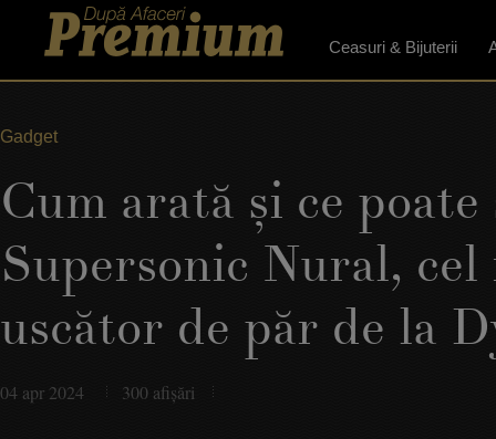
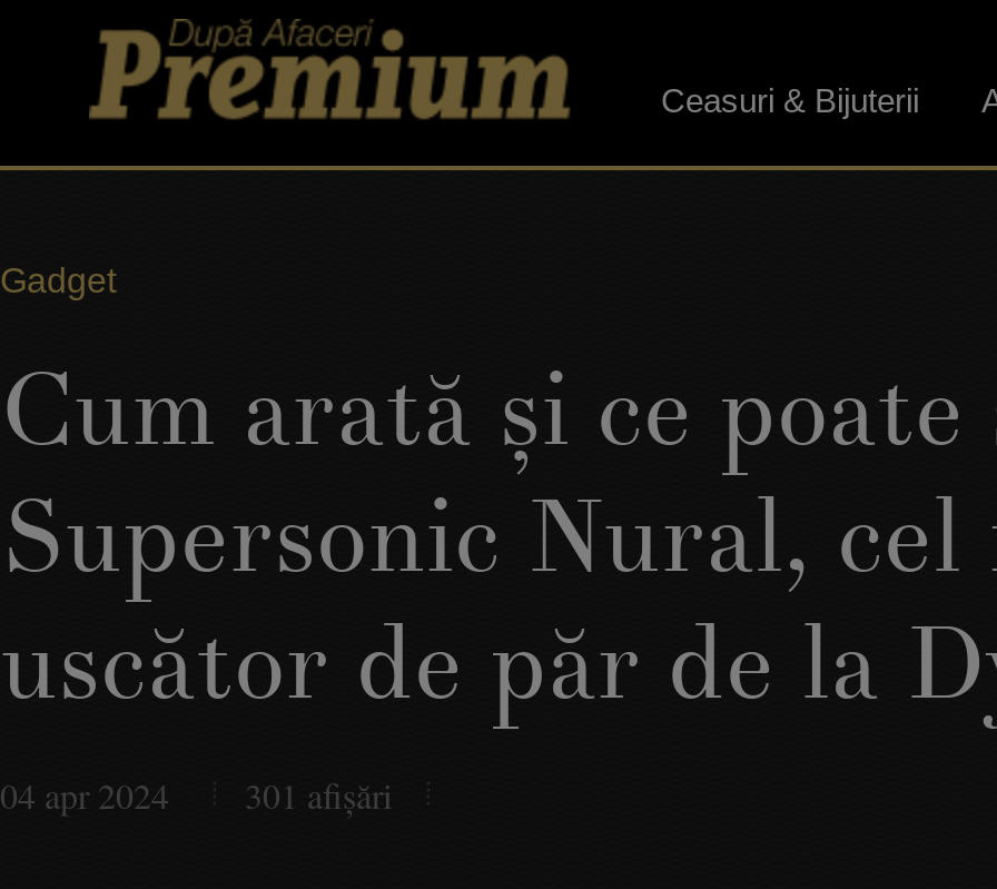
[0,380,195,404] 04 apr 2024 300 afişări -> [0,771,392,818] 04 apr 2024 301 afişări

